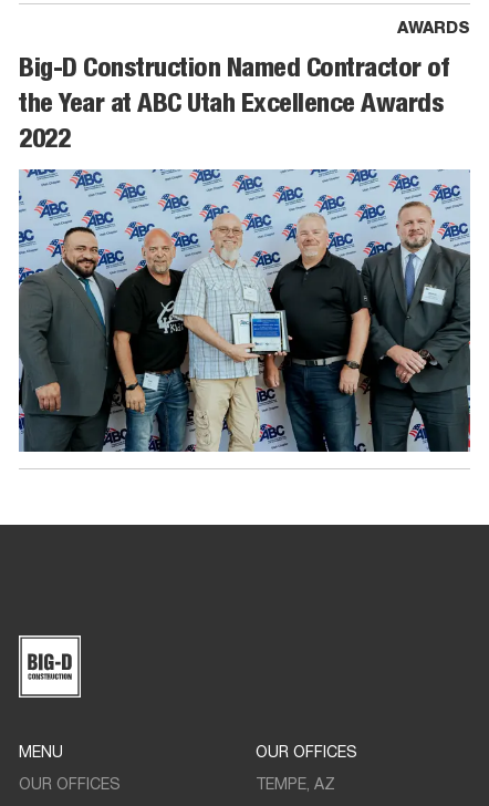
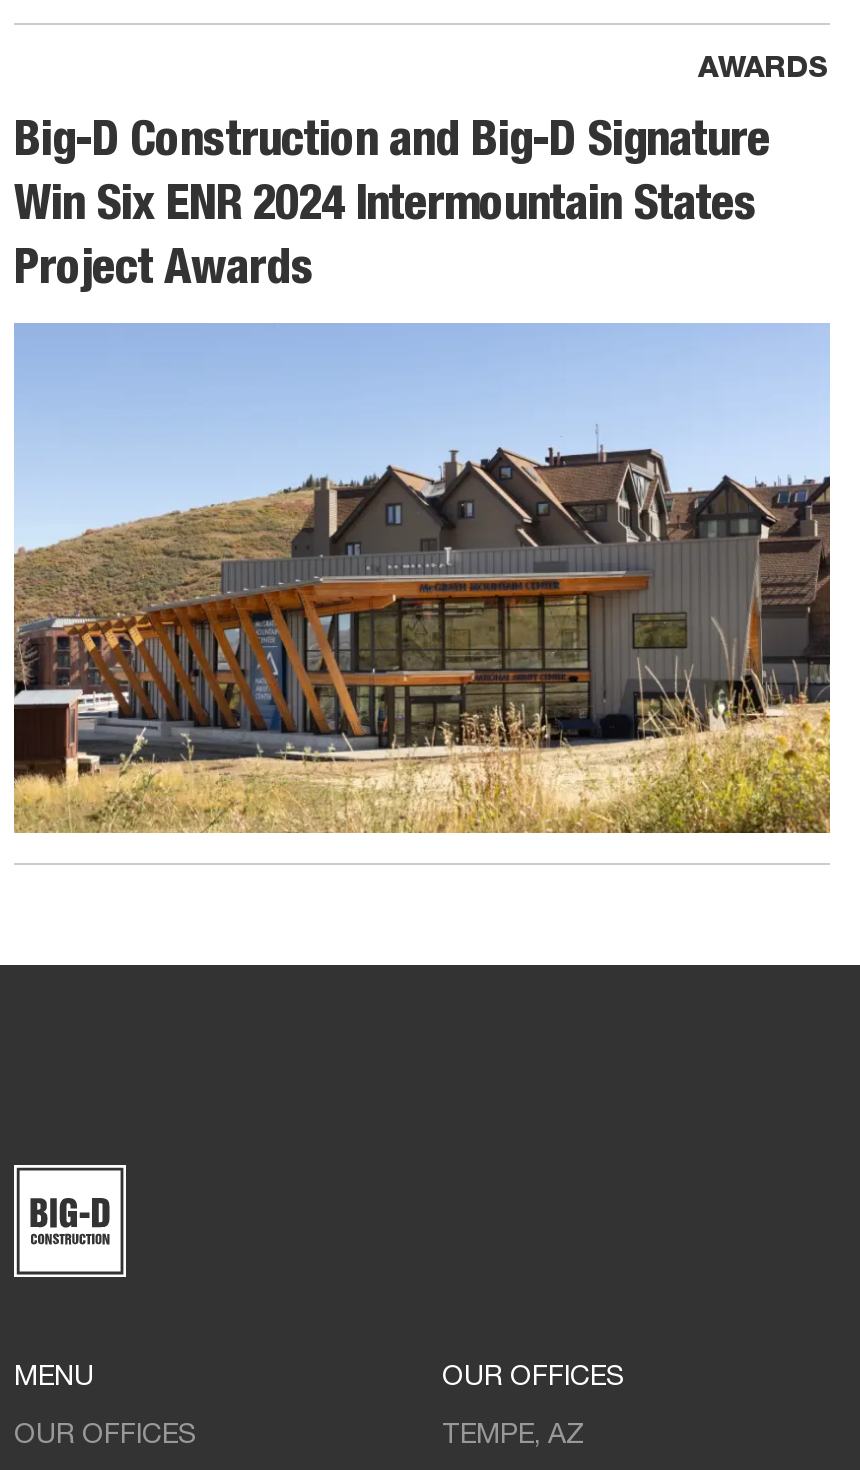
[19,58,448,81] Big-D Construction Named Contractor of -> [14,122,770,164] Big-D Construction and Big-D Signature
[19,93,444,117] the Year at ABC Utah Excellence Awards -> [14,186,757,228] Win Six ENR 2024 Intermountain States
[19,129,70,152] 2022 -> [14,250,314,292] Project Awards
[18,169,471,453] [image] -> [12,323,832,835] [image]

